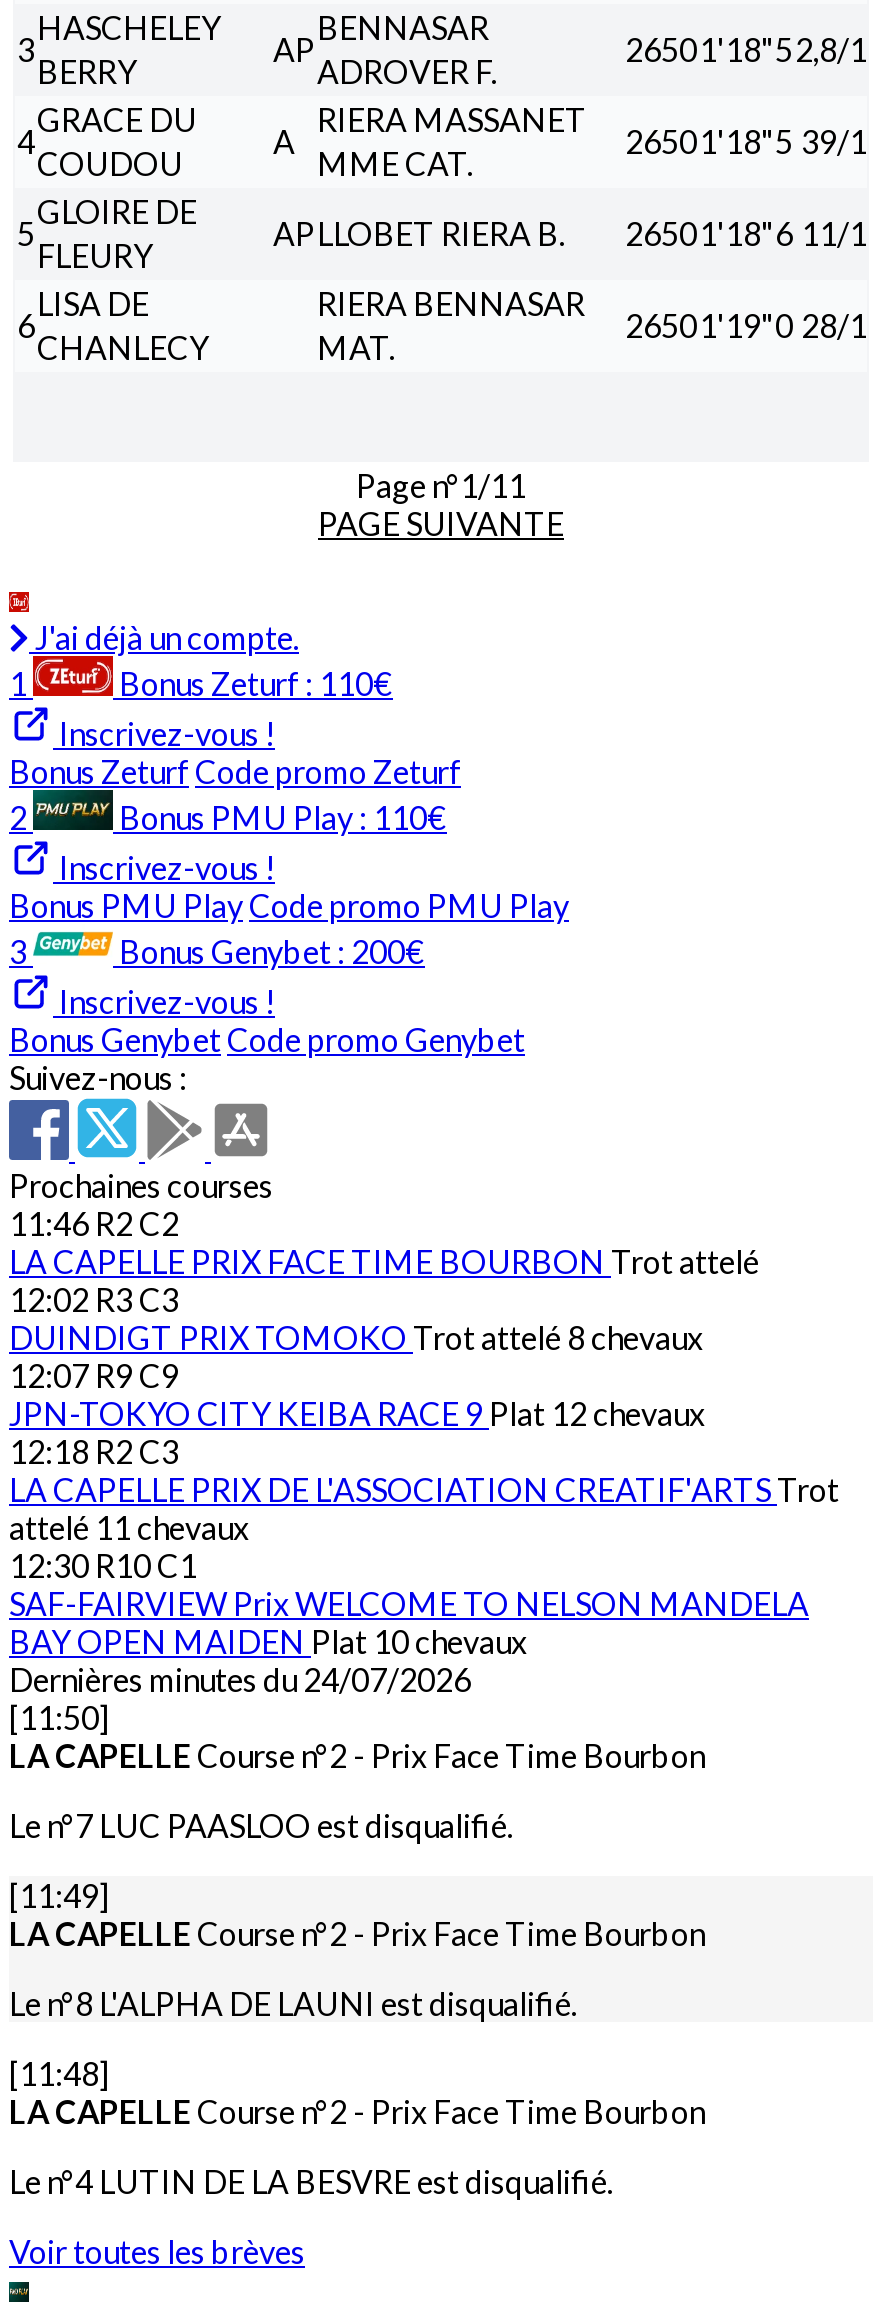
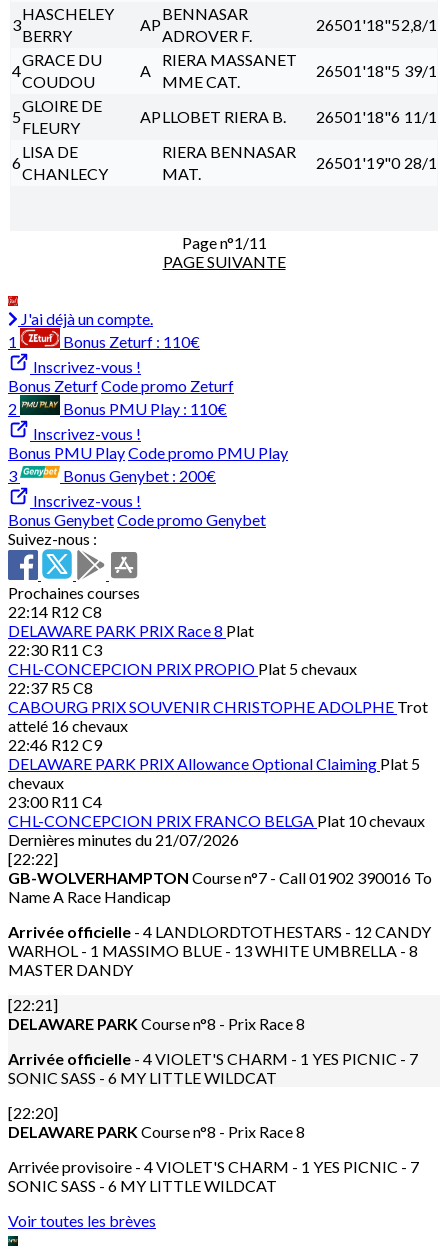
[9,1204,839,1774] 11:46 R2 C2 | LA CAPELLE PRIX FACE TIME BOURBON Trot attelé | 12:02 R3 C3 | DUINDIGT PRIX TOMOKO Trot attelé 8 chevaux | 12:07 R9 C9 | JPN-TOKYO CITY KEIBA RACE 9 Plat 12 chevaux | 12:18 R2 C3 | LA CAPELLE PRIX DE L'ASSOCIATION CREATIF'ARTS Trot | attelé 11 chevaux | 12:30 R10 C1 | SAF-FAIRVIEW Prix WELCOME TO NELSON MANDELA | BAY OPEN MAIDEN Plat 10 chevaux | Dernières minutes du 24/07/2026 | [11:50] | LA CAPELLE Course n°2 - Prix Face Time Bourbon -> [8,602,432,906] 22:14 R12 C8 | DELAWARE PARK PRIX Race 8 Plat | 22:30 R11 C3 | CHL-CONCEPCION PRIX PROPIO Plat 5 chevaux | 22:37 R5 C8 | CABOURG PRIX SOUVENIR CHRISTOPHE ADOLPHE Trot | attelé 16 chevaux | 22:46 R12 C9 | DELAWARE PARK PRIX Allowance Optional Claiming Plat 5 | chevaux | 23:00 R11 C4 | CHL-CONCEPCION PRIX FRANCO BELGA Plat 10 chevaux | Dernières minutes du 21/07/2026 | [22:22] | GB-WOLVERHAMPTON Course n°7 - Call 01902 390016 To | Name A Race Handicap
[9,1806,513,1844] Le n°7 LUC PAASLOO est disqualifié. -> [8,922,431,979] Arrivée officielle - 4 LANDLORDTOTHESTARS - 12 CANDY | WARHOL - 1 MASSIMO BLUE - 13 WHITE UMBRELLA - 8 | MASTER DANDY
[9,1876,705,1952] [11:49] | LA CAPELLE Course n°2 - Prix Face Time Bourbon -> [8,995,305,1033] [22:21] | DELAWARE PARK Course n°8 - Prix Race 8
[9,1984,577,2022] Le n°8 L'ALPHA DE LAUNI est disqualifié. -> [8,1049,418,1087] Arrivée officielle - 4 VIOLET'S CHARM - 1 YES PICNIC - 7 | SONIC SASS - 6 MY LITTLE WILDCAT
[9,2054,705,2130] [11:48] | LA CAPELLE Course n°2 - Prix Face Time Bourbon -> [8,1103,305,1141] [22:20] | DELAWARE PARK Course n°8 - Prix Race 8
[9,2162,613,2200] Le n°4 LUTIN DE LA BESVRE est disqualifié. -> [8,1157,419,1195] Arrivée provisoire - 4 VIOLET'S CHARM - 1 YES PICNIC - 7 | SONIC SASS - 6 MY LITTLE WILDCAT

